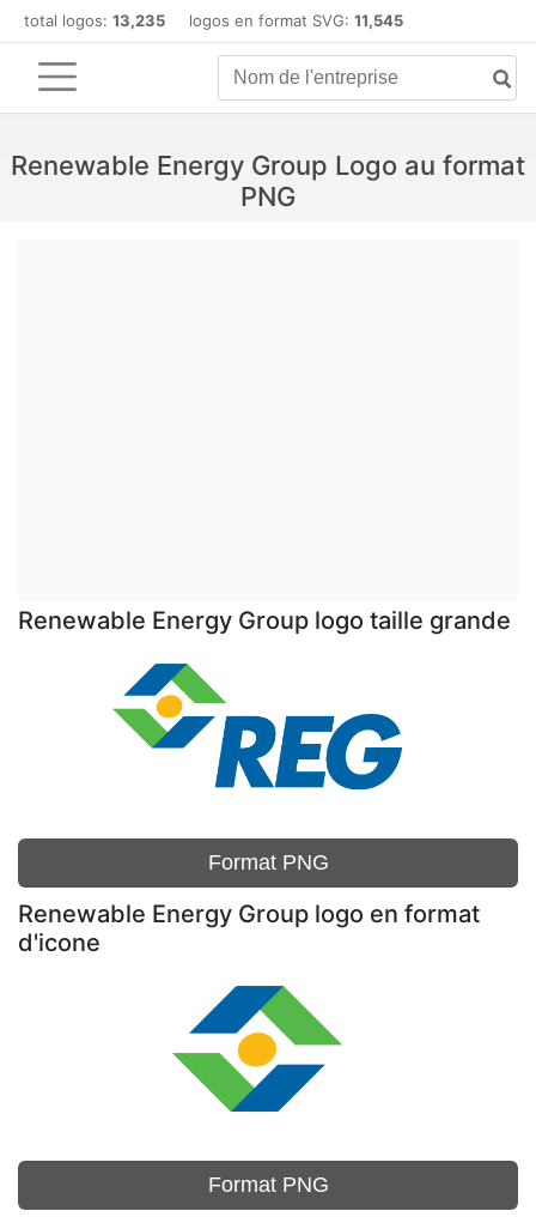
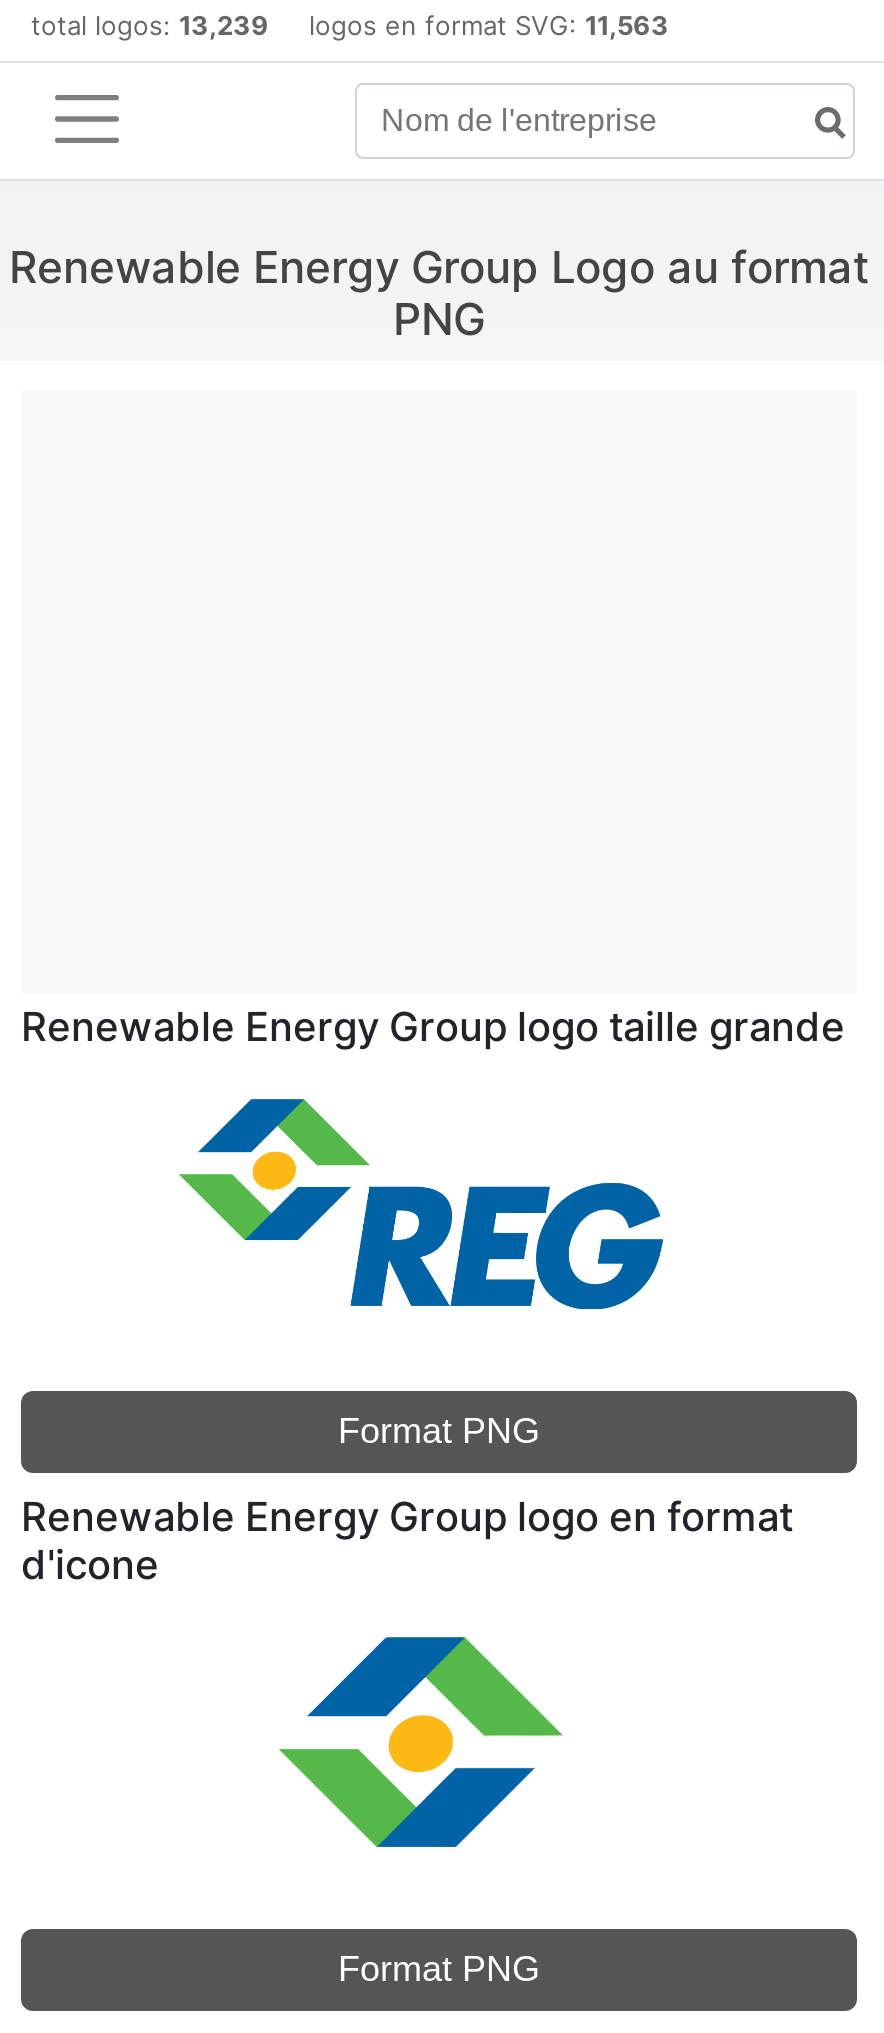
[24,11,403,30] total logos: 13,235 logos en format SVG: 11,545 -> [31,9,669,41] total logos: 13,239 logos en format SVG: 11,563

